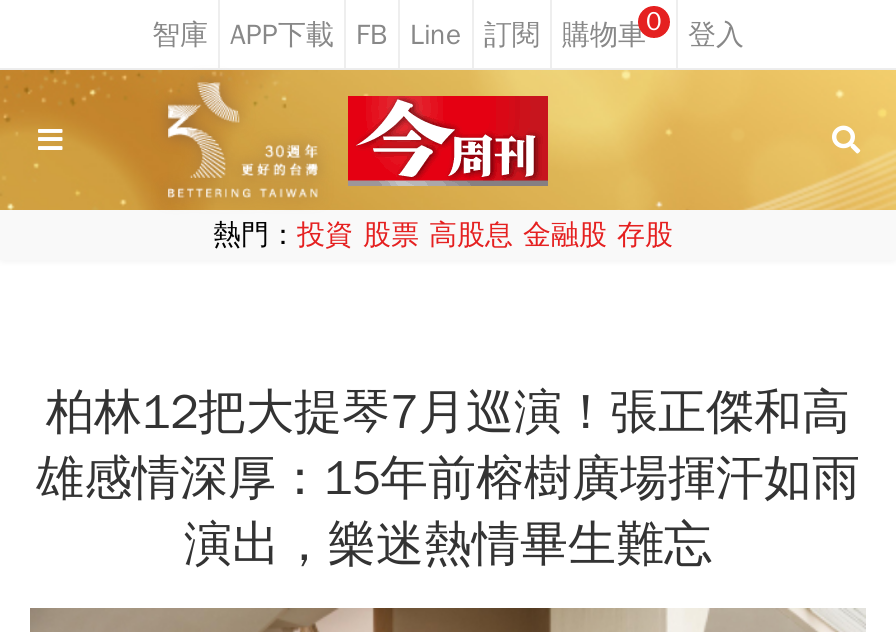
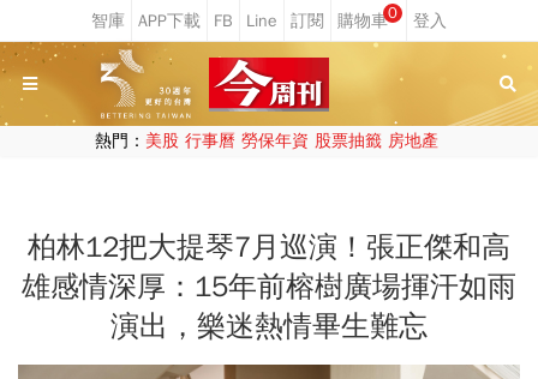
[213,218,673,252] 熱門：投資 股票 高股息 金融股 存股 -> [94,131,438,151] 熱門：美股 行事曆 勞保年資 股票抽籤 房地產

